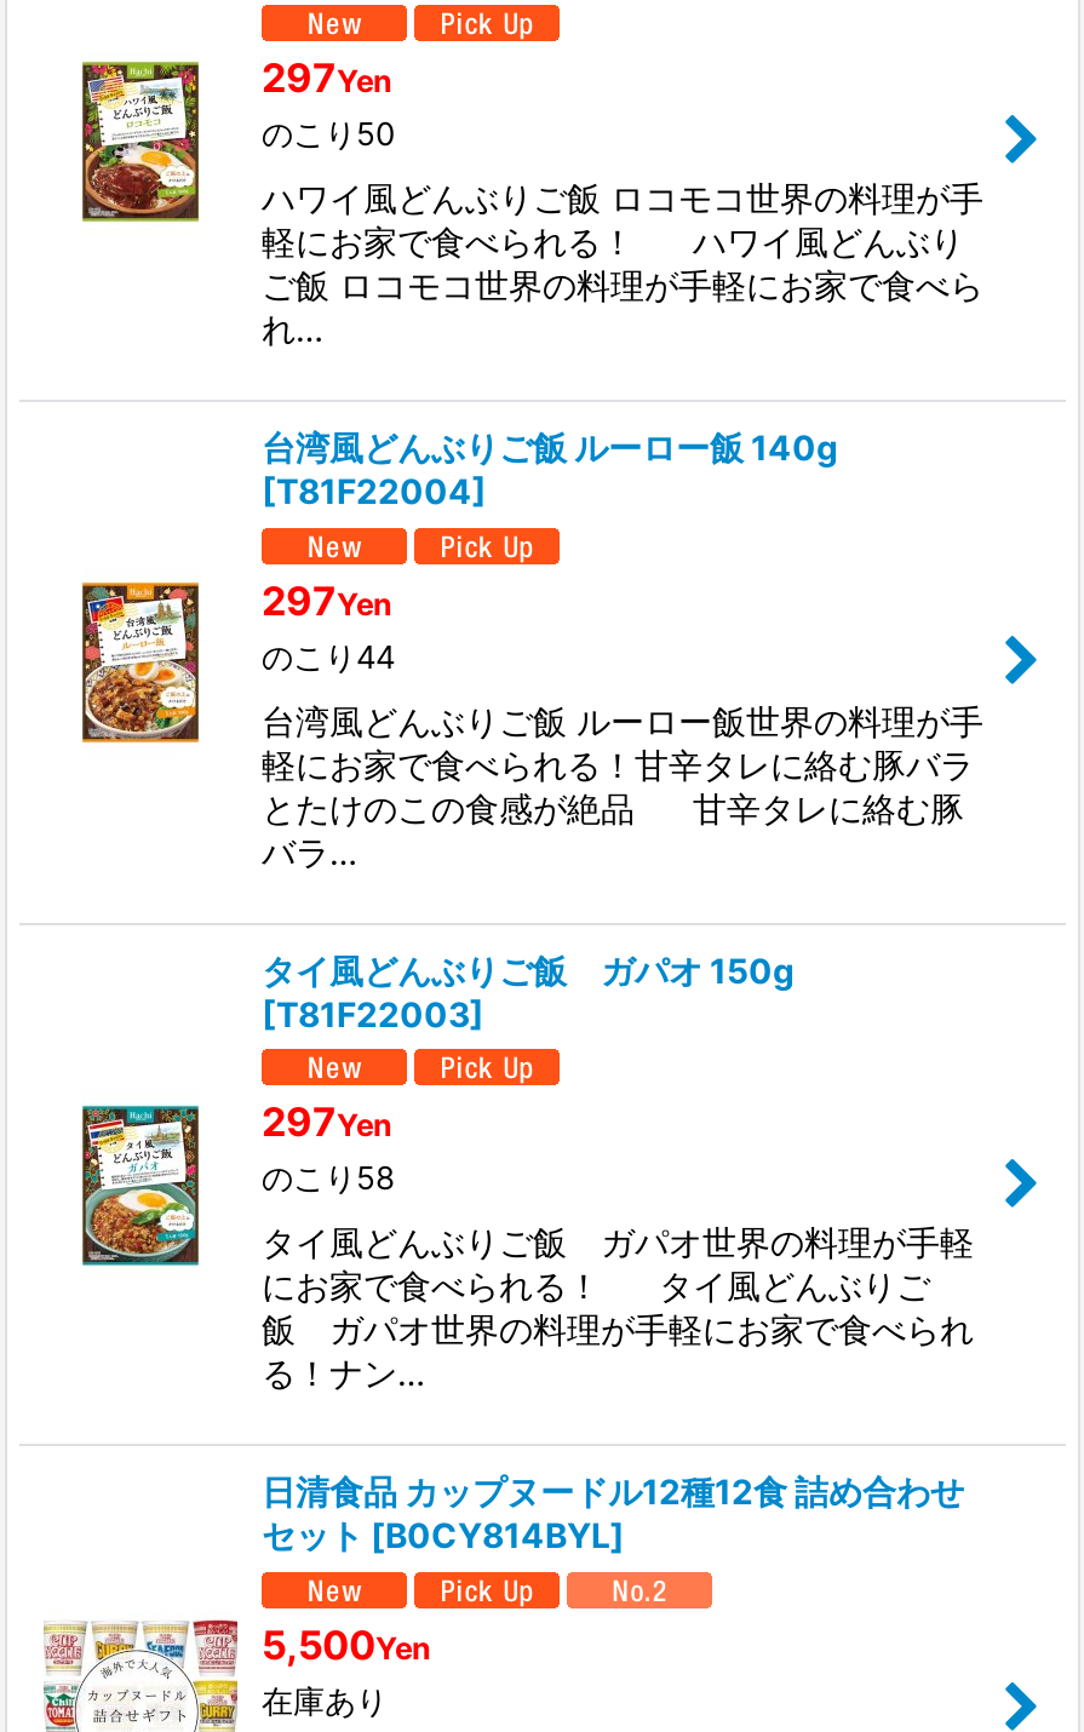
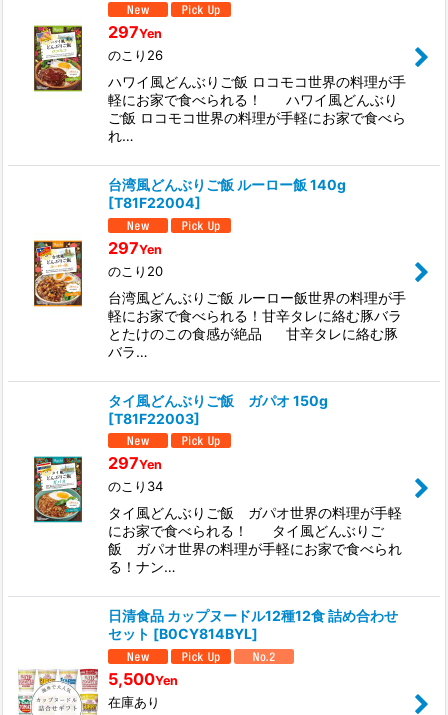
[262,114,395,152] のこり50 -> [108,47,163,63] のこり26
[262,636,395,675] のこり44 -> [108,262,163,278] のこり20
[262,1158,395,1197] のこり58 -> [108,478,163,494] のこり34

